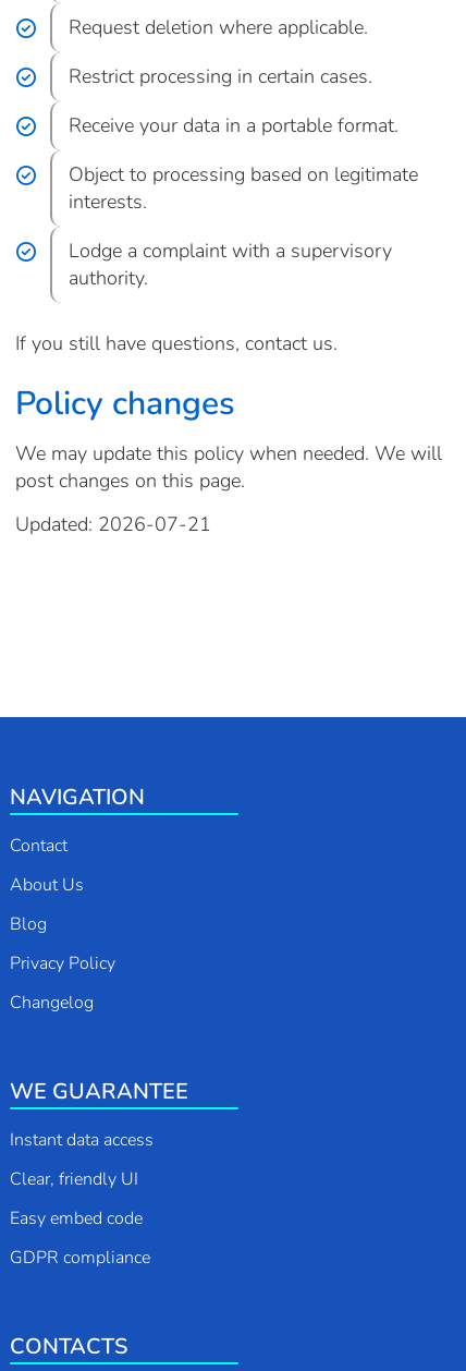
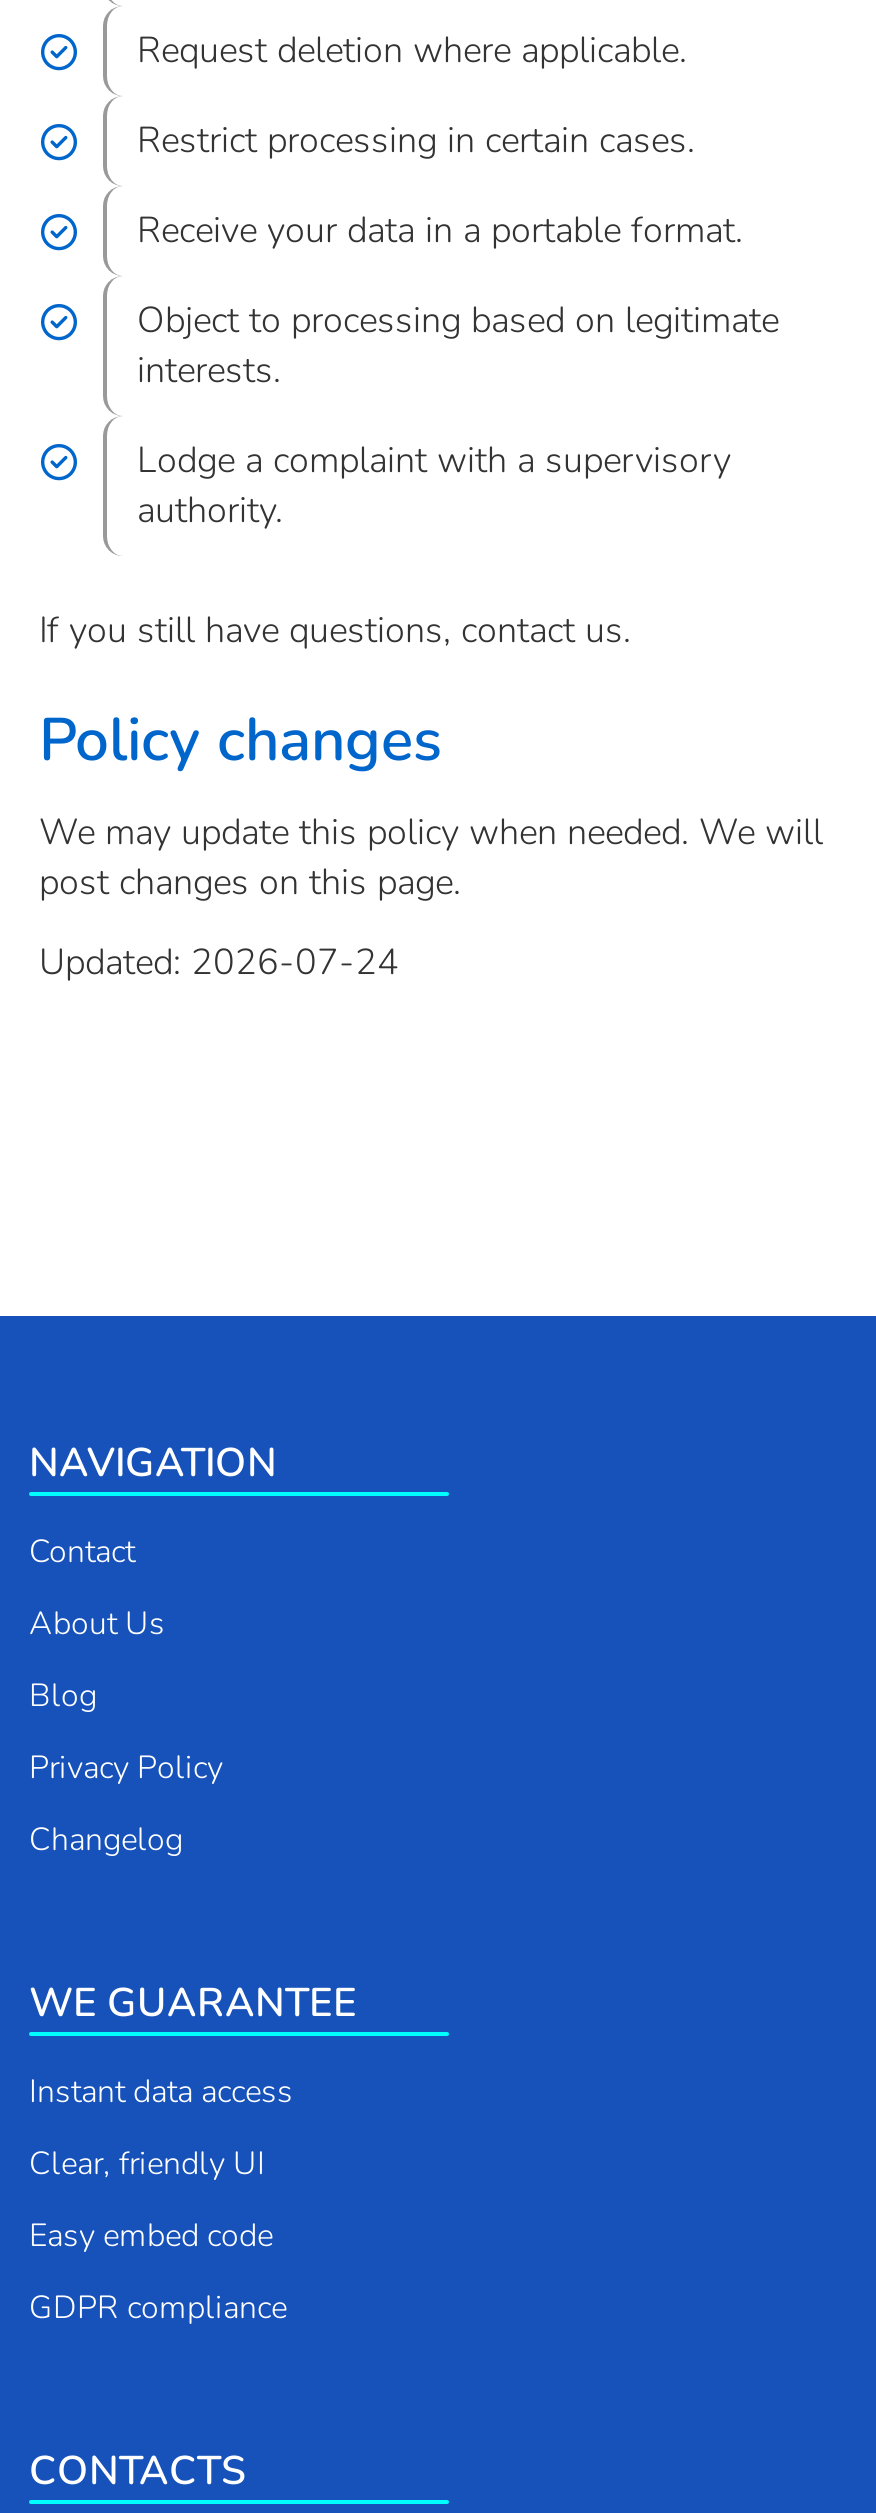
[15,511,211,537] Updated: 2026-07-21 -> [39,938,399,986] Updated: 2026-07-24

